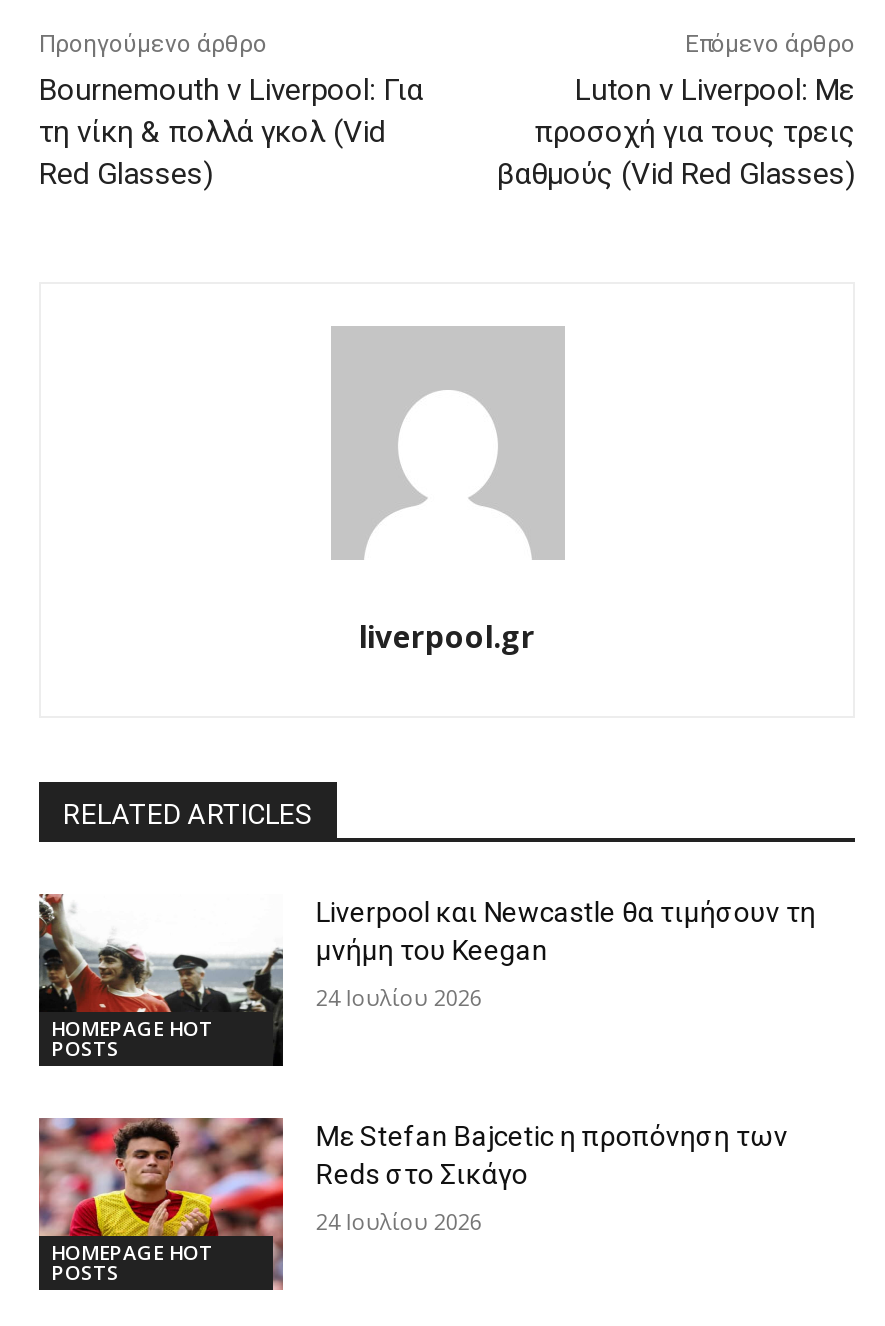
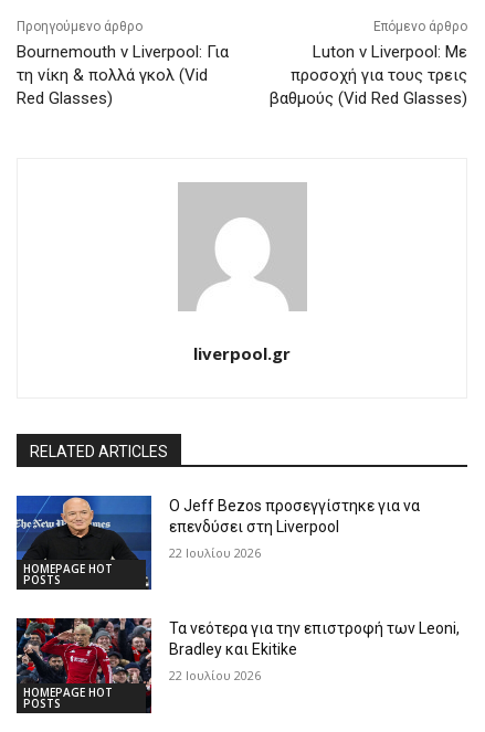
[37,893,816,1067] [image] | Liverpool και Newcastle θα τιμήσουν τη | μνήμη του Keegan -> [15,495,420,590] [image] | Ο Jeff Bezos προσεγγίστηκε για να | επενδύσει στη Liverpool
[316,982,482,1012] 24 Ιουλίου 2026 -> [169,544,261,561] 22 Ιουλίου 2026
[37,1117,788,1291] [image] | Με Stefan Bajcetic η προπόνηση των | Reds στο Σικάγο -> [15,617,460,713] [image] | Τα νεότερα για την επιστροφή των Leoni, | Bradley και Ekitike
[316,1206,482,1236] 24 Ιουλίου 2026 -> [169,667,261,684] 22 Ιουλίου 2026

